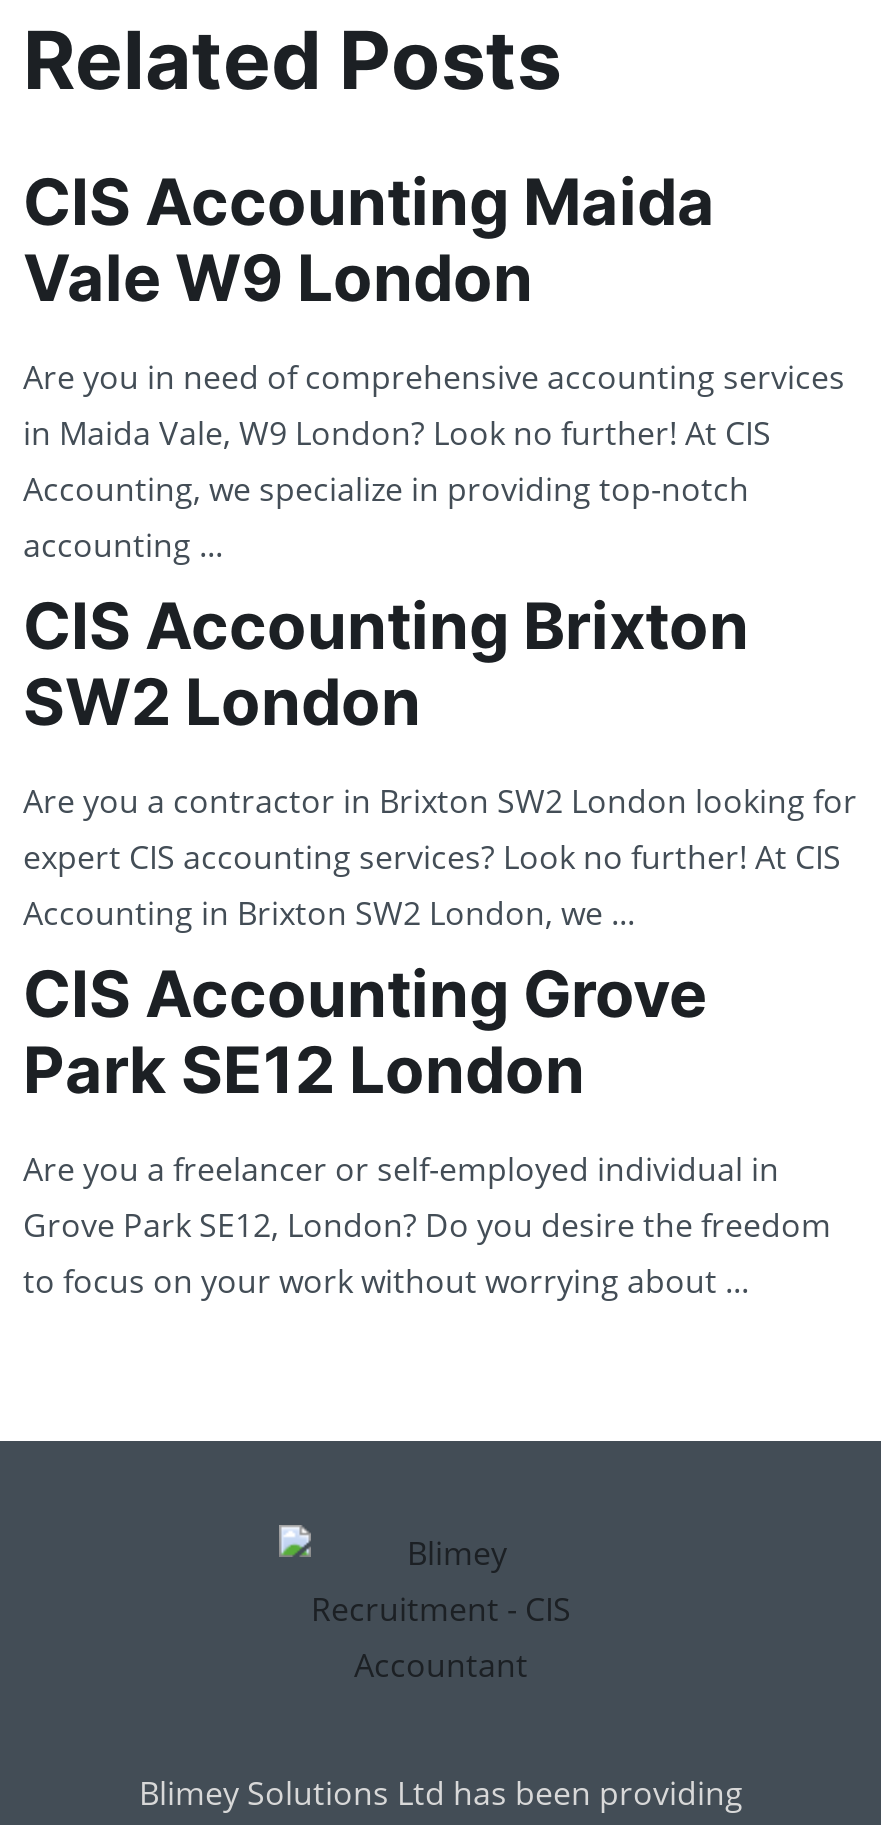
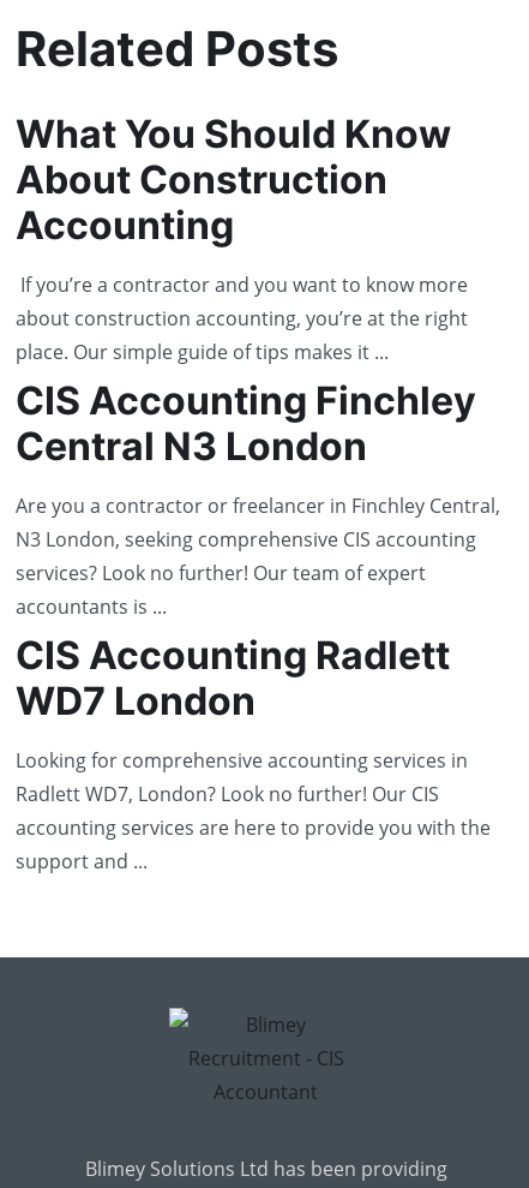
[23,163,715,317] CIS Accounting Maida | Vale W9 London -> [16,111,451,249] What You Should Know | About Construction | Accounting
[23,355,845,741] Are you in need of comprehensive accounting services | in Maida Vale, W9 London? Look no further! At CIS | Accounting, we specialize in providing top-notch | accounting ... | CIS Accounting Brixton | SW2 London -> [16,271,476,470] If you’re a contractor and you want to know more | about construction accounting, you’re at the right | place. Our simple guide of tips makes it ... | CIS Accounting Finchley | Central N3 London
[23,779,857,1109] Are you a contractor in Brixton SW2 London looking for | expert CIS accounting services? Look no further! At CIS | Accounting in Brixton SW2 London, we ... | CIS Accounting Grove | Park SE12 London -> [16,492,500,724] Are you a contractor or freelancer in Finchley Central, | N3 London, seeking comprehensive CIS accounting | services? Look no further! Our team of expert | accountants is ... | CIS Accounting Radlett | WD7 London
[23,1147,831,1303] Are you a freelancer or self-employed individual in | Grove Park SE12, London? Do you desire the freedom | to focus on your work without worrying about ... -> [16,747,491,874] Looking for comprehensive accounting services in | Radlett WD7, London? Look no further! Our CIS | accounting services are here to provide you with the | support and ...

